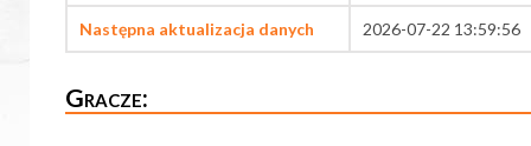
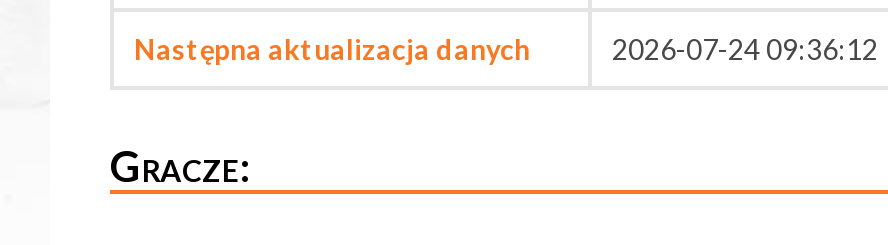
[363,19,520,39] 2026-07-22 13:59:56 -> [612,33,878,67] 2026-07-24 09:36:12

